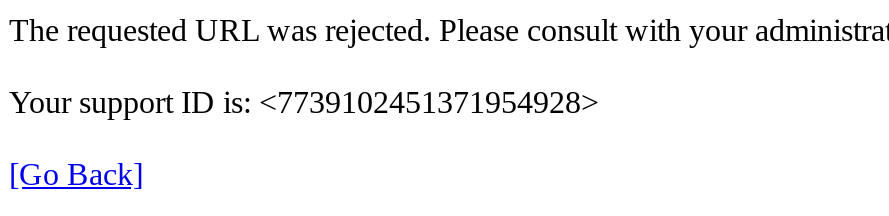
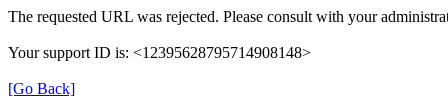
[9,85,599,119] Your support ID is: <7739102451371954928> -> [8,44,311,61] Your support ID is: <12395628795714908148>

